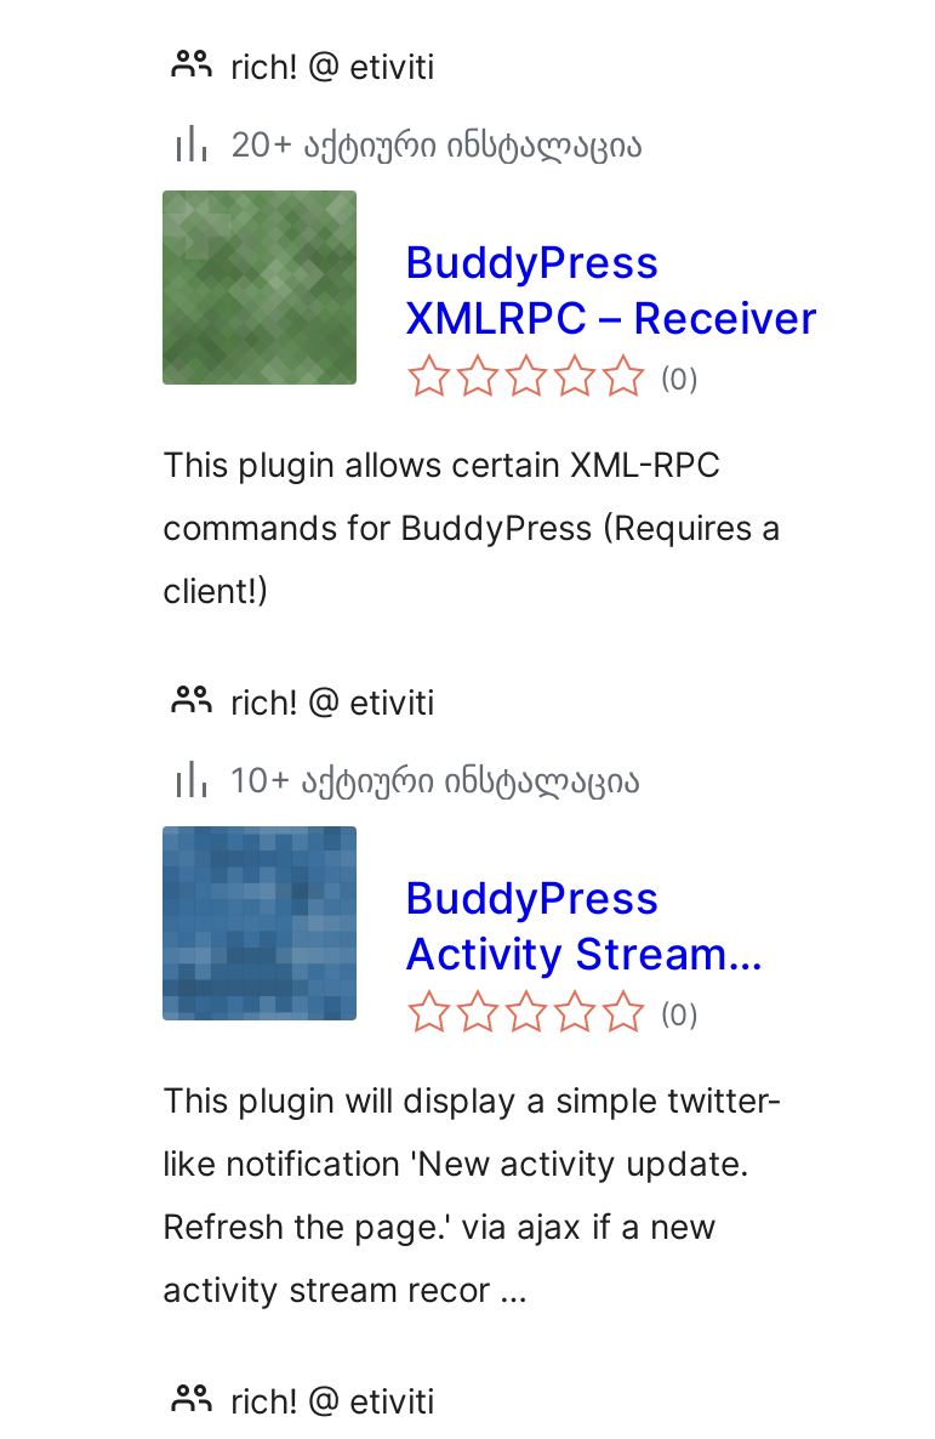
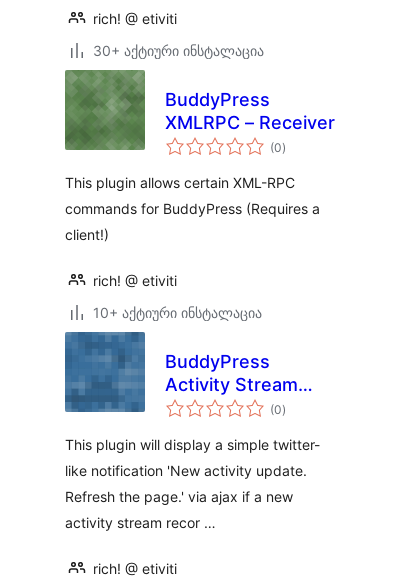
[230,123,643,164] 20+ აქტიური ინსტალაცია -> [93,42,264,59] 30+ აქტიური ინსტალაცია

